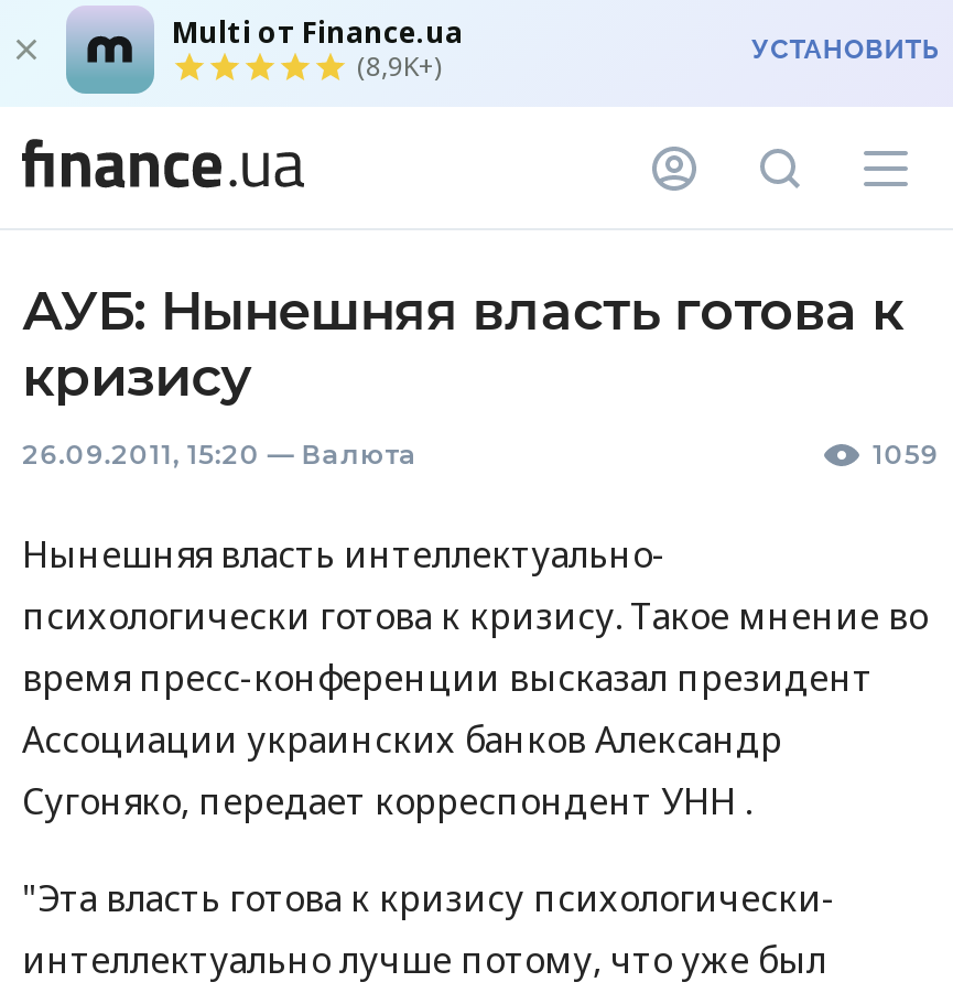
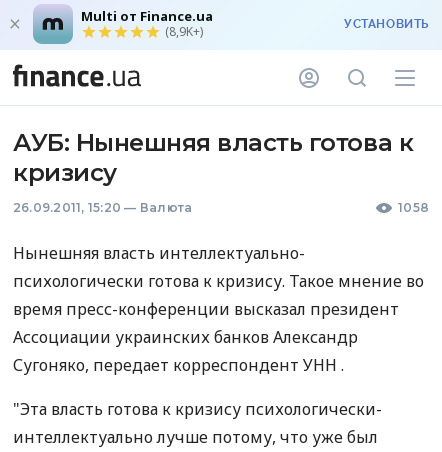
[873,438,939,471] 1059 -> [398,200,429,215] 1058

